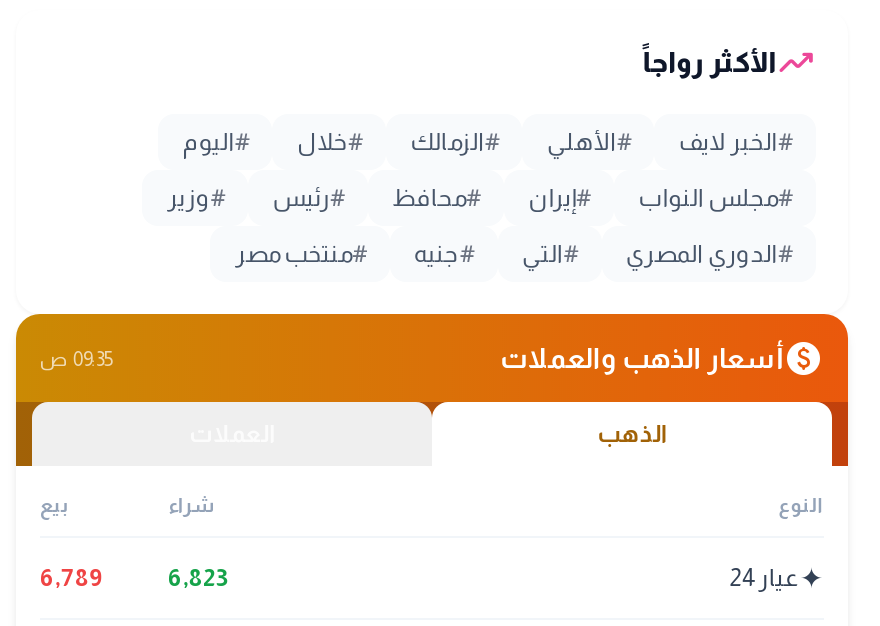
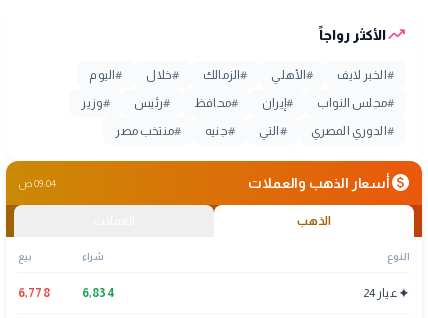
[73,347,114,369] 09:35 ص -> [34,177,56,188] 09:04 ص
[40,564,104,592] 6,789 -> [18,286,50,300] 6,778
[168,564,230,592] 6,823 -> [82,286,115,300] 6,834

